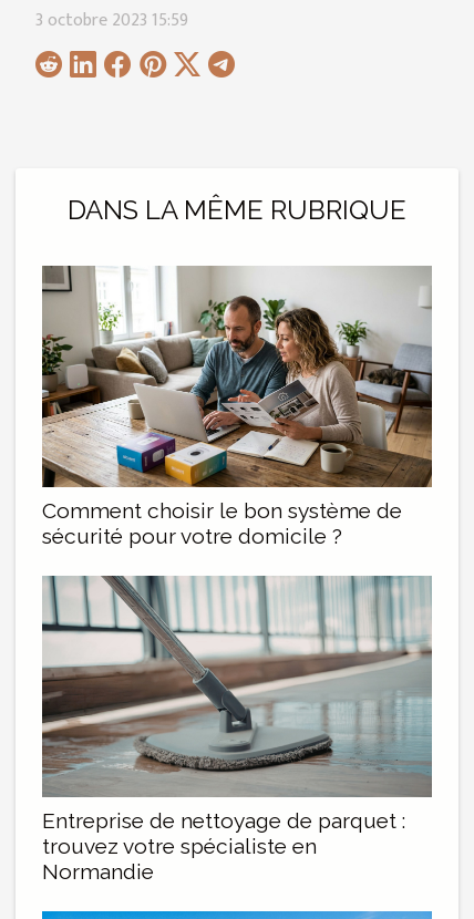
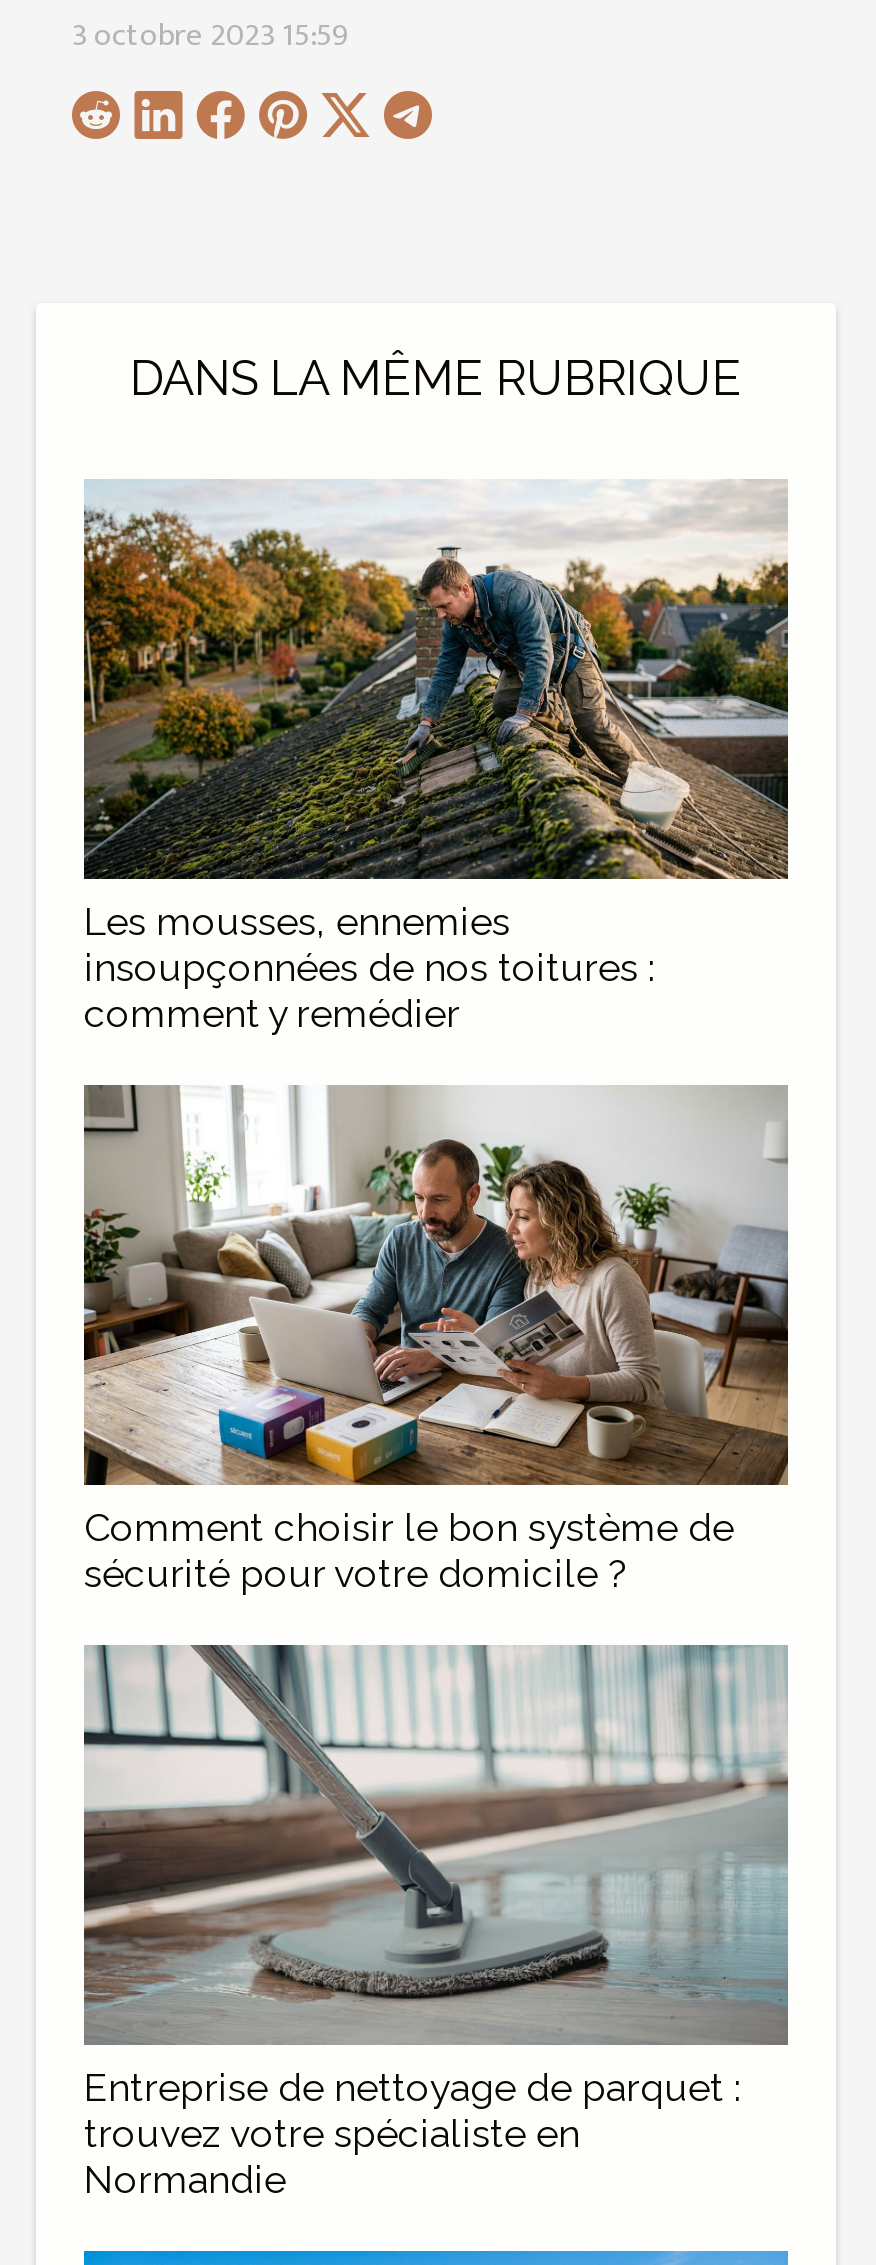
none -> [84,479,790,1035] [image] | Les mousses, ennemies | insoupçonnées de nos toitures : | comment y remédier

